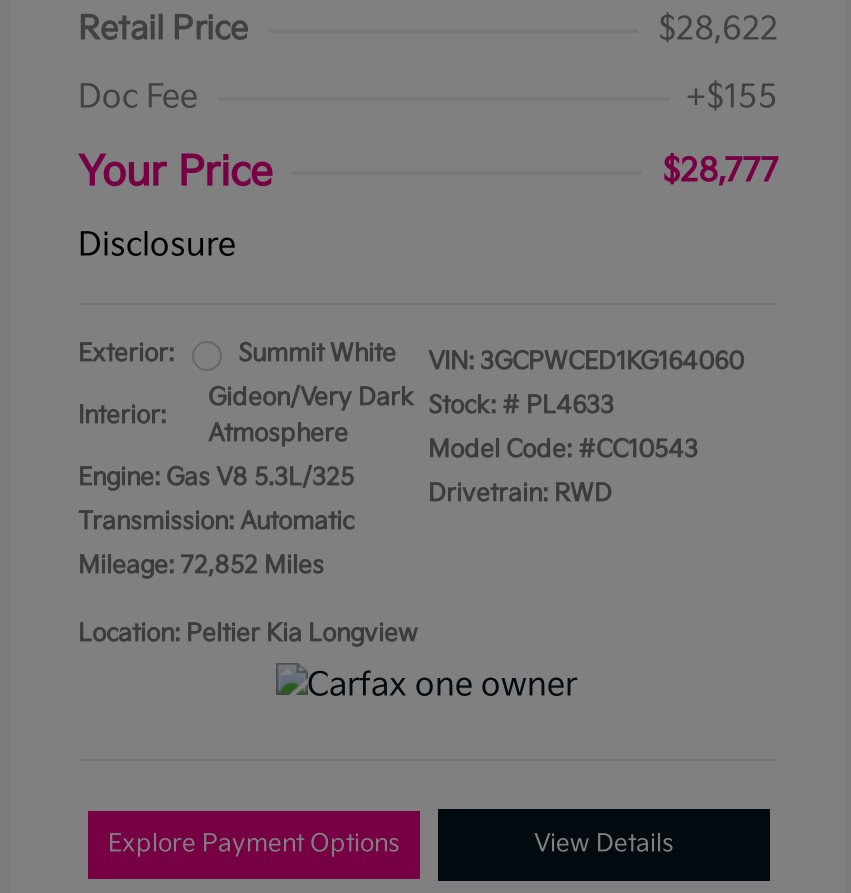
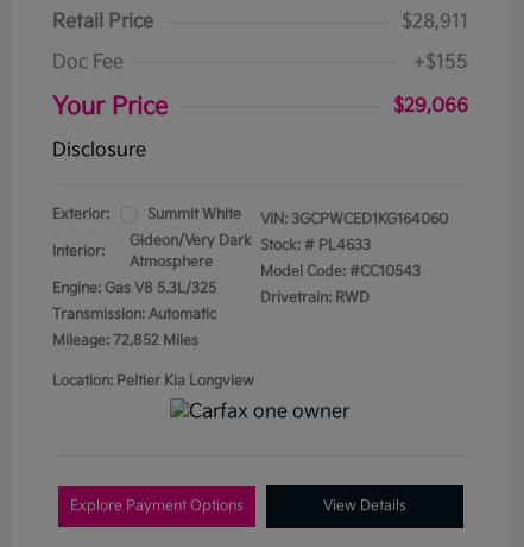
[658,11,778,49] $28,622 -> [402,11,468,33] $28,911
[662,153,778,191] $28,777 -> [393,95,468,118] $29,066

